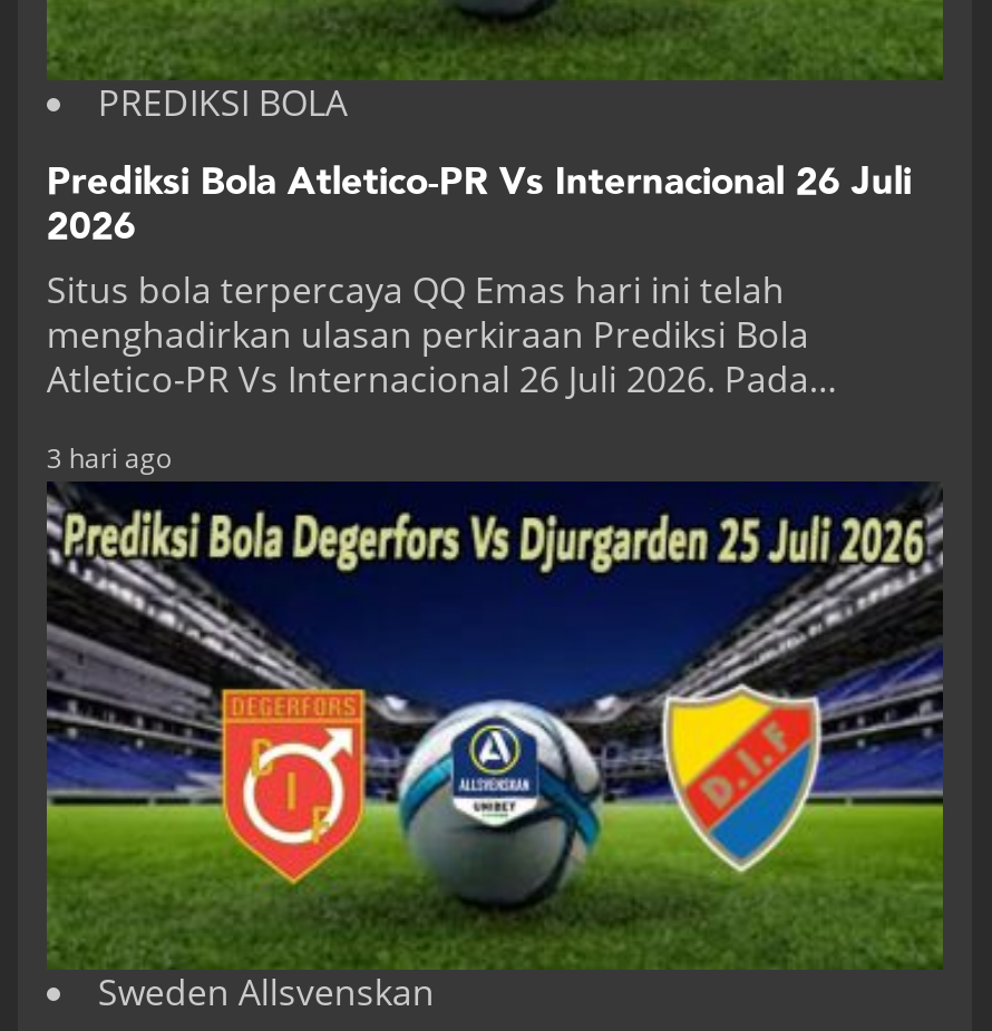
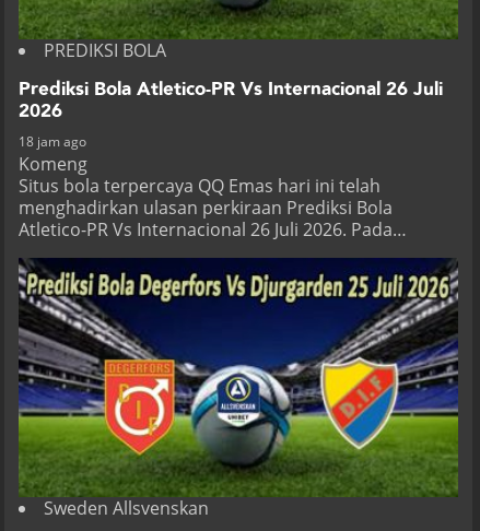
none -> [18,132,87,176] 18 jam ago | Komeng
moved [46,266,838,404] -> [18,174,407,242]: Situs bola terpercaya QQ Emas hari ini telah | menghadirkan ulasan perkiraan Prediksi Bola | Atletico-PR Vs Internacional 26 Juli 2026. Pada…
[46,440,171,477] 3 hari ago -> none

